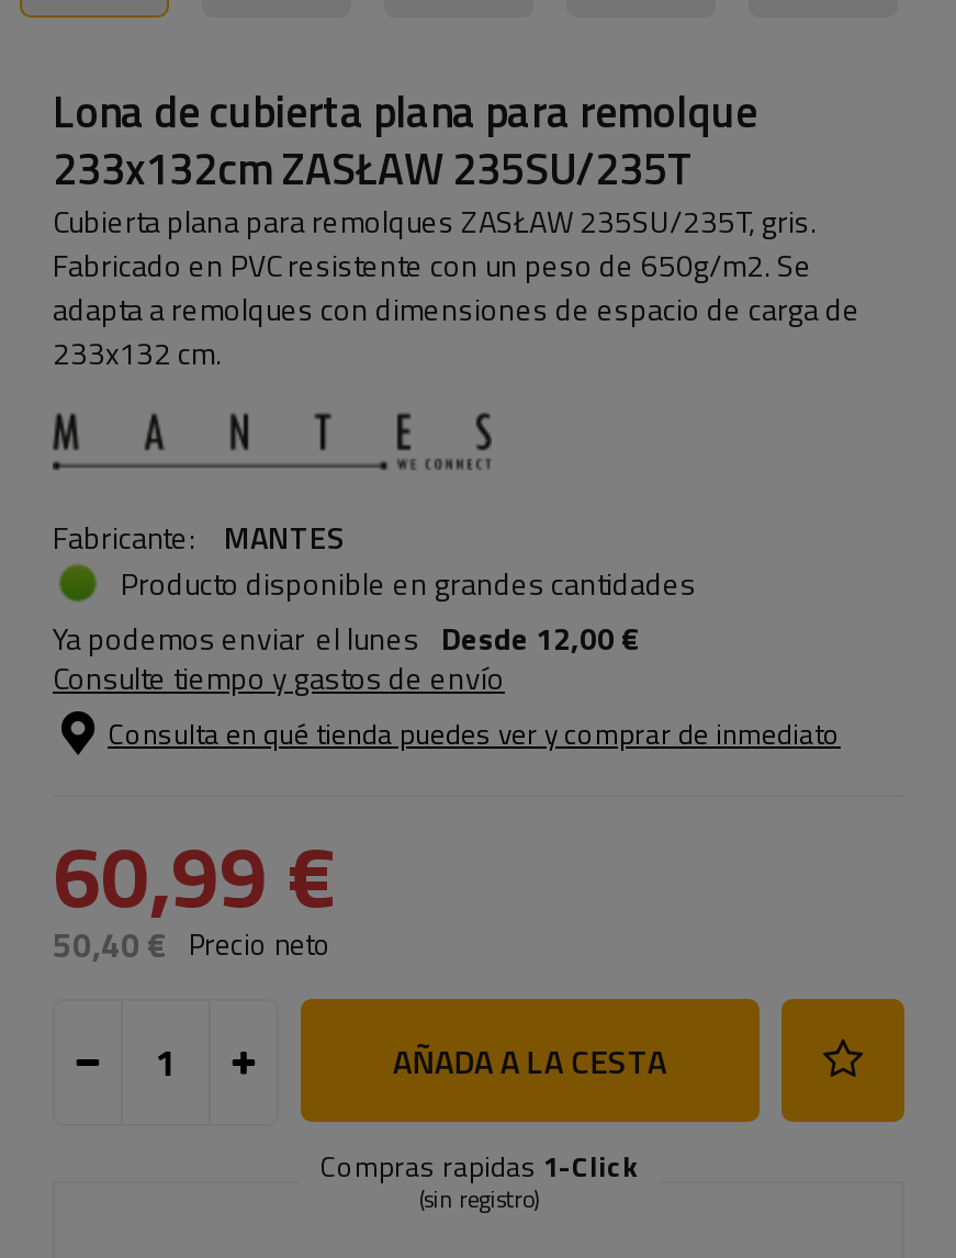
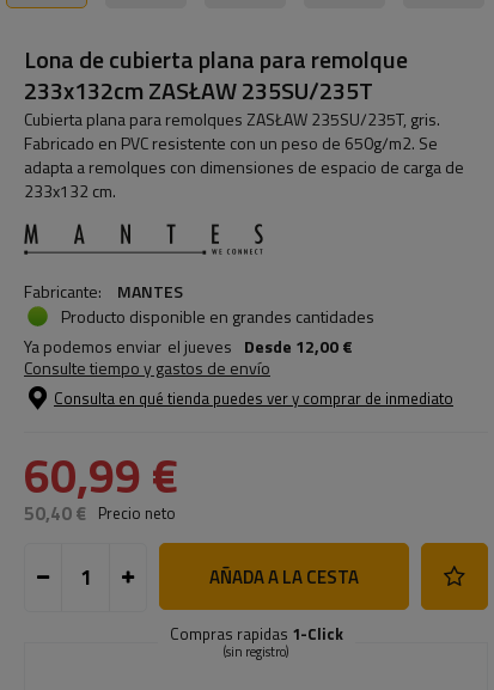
[53,615,641,661] Ya podemos enviar el lunes Desde 12,00 € -> [24,334,353,359] Ya podemos enviar el jueves Desde 12,00 €

